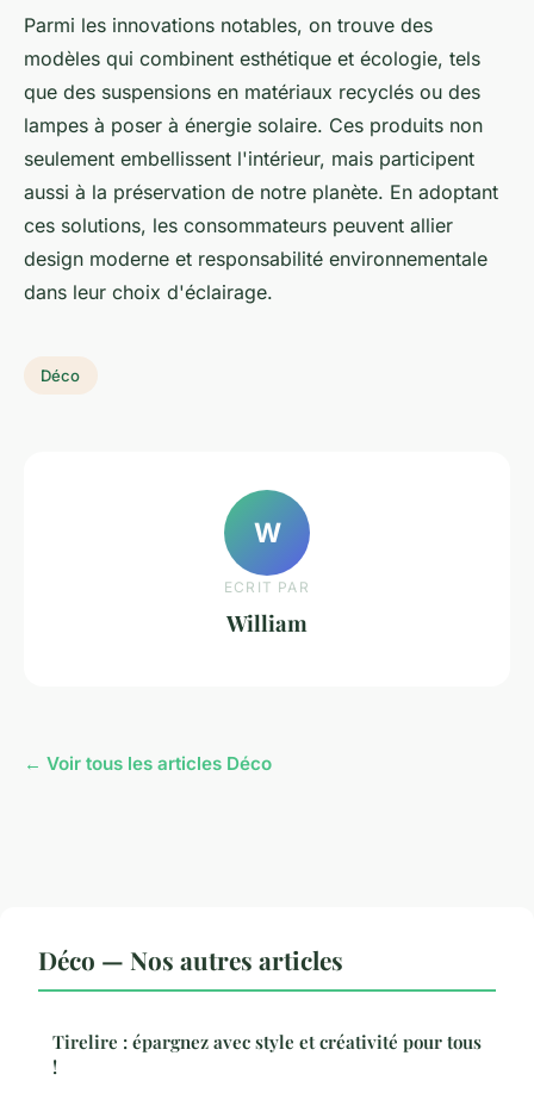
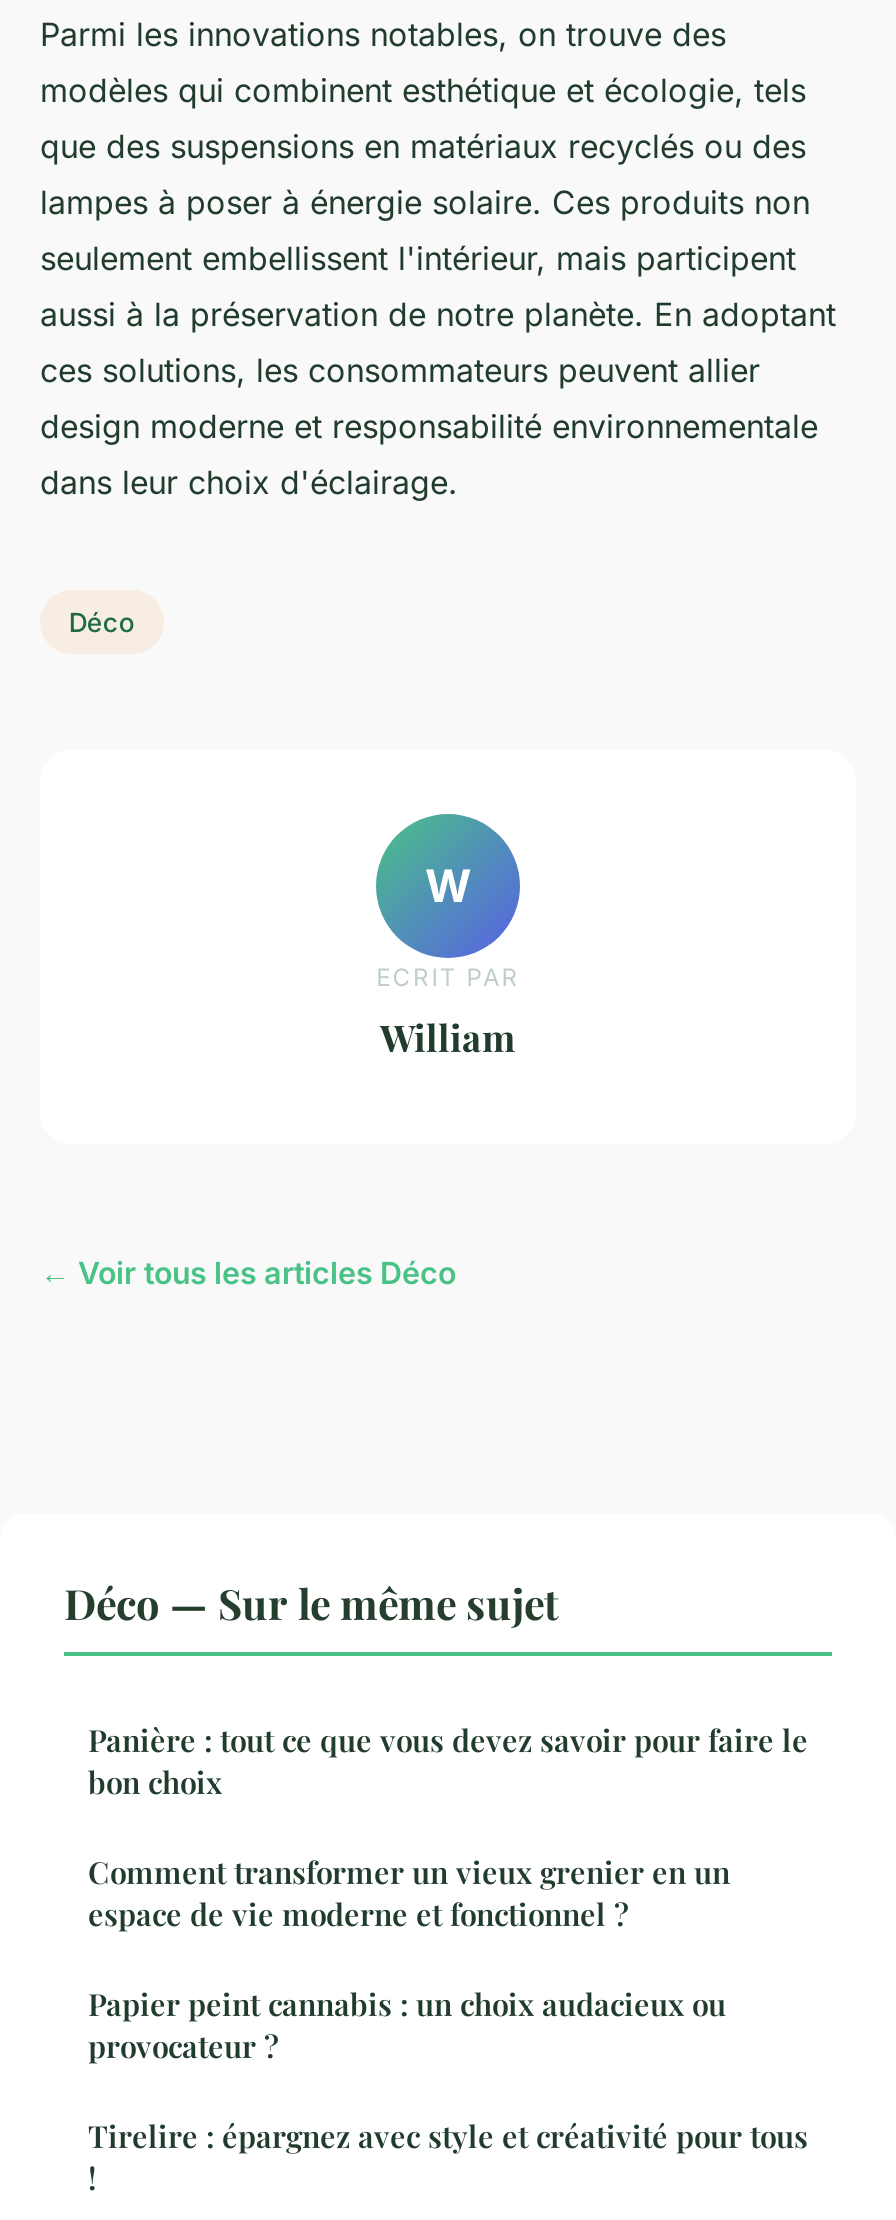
[38,943,343,976] Déco — Nos autres articles -> [64,1574,808,2066] Déco — Sur le même sujet | Panière : tout ce que vous devez savoir pour faire le | bon choix | Comment transformer un vieux grenier en un | espace de vie moderne et fonctionnel ? | Papier peint cannabis : un choix audacieux ou | provocateur ?

